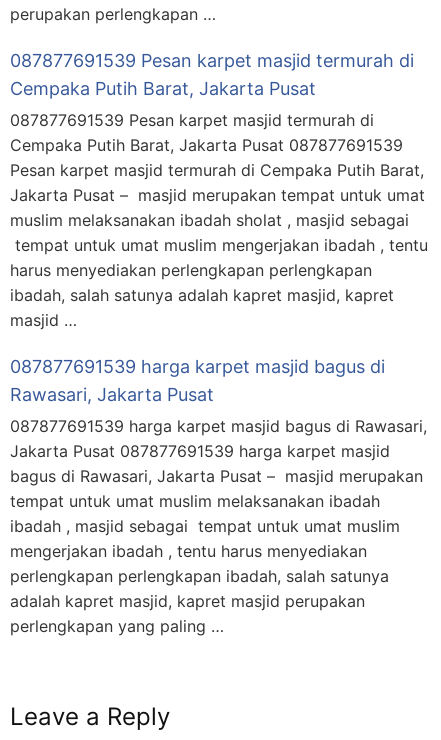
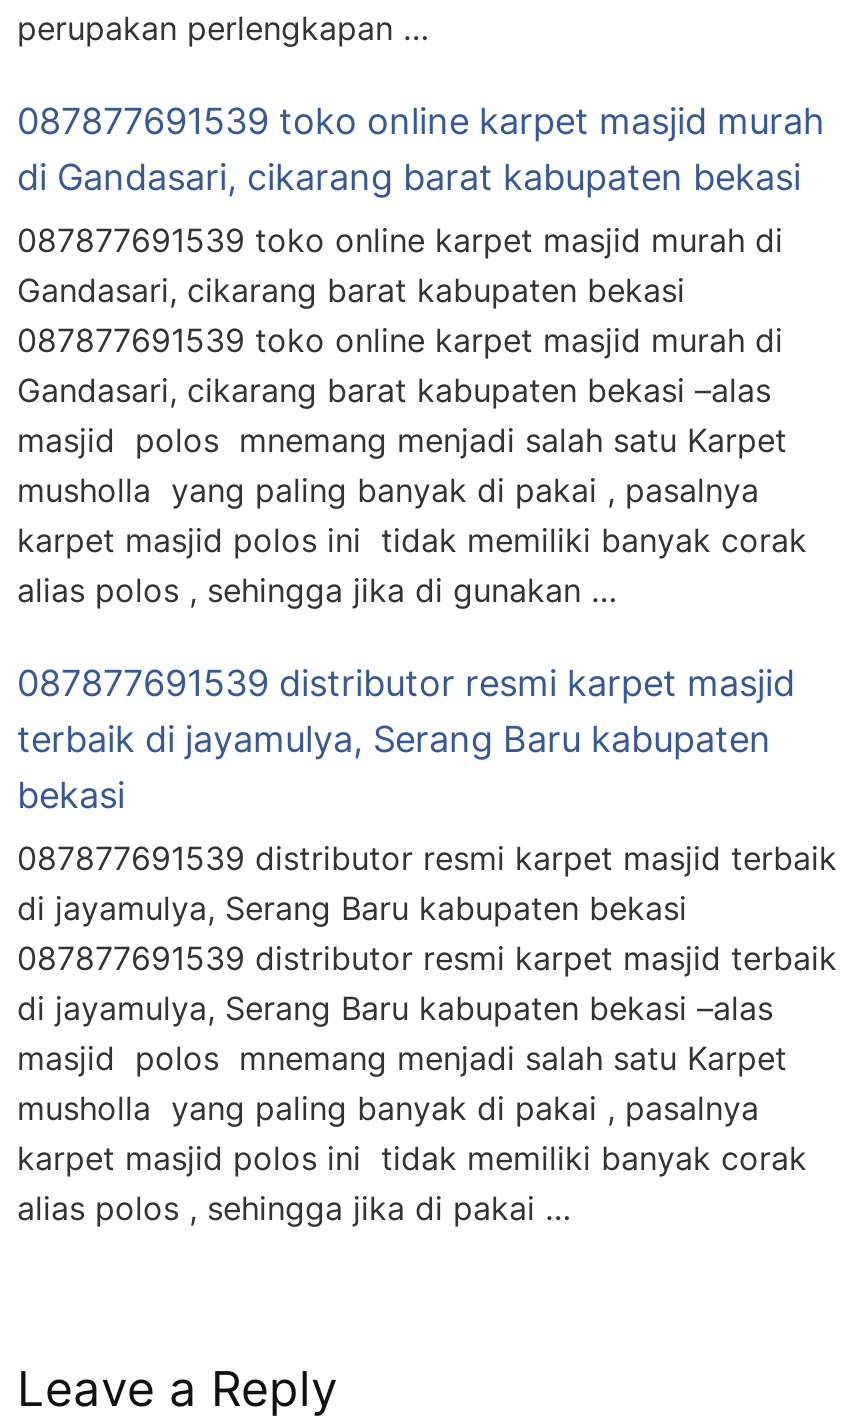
[10,50,414,99] 087877691539 Pesan karpet masjid termurah di | Cempaka Putih Barat, Jakarta Pusat -> [17,100,825,198] 087877691539 toko online karpet masjid murah | di Gandasari, cikarang barat kabupaten bekasi
[10,110,428,330] 087877691539 Pesan karpet masjid termurah di | Cempaka Putih Barat, Jakarta Pusat 087877691539 | Pesan karpet masjid termurah di Cempaka Putih Barat, | Jakarta Pusat – masjid merupakan tempat untuk umat | muslim melaksanakan ibadah sholat , masjid sebagai | tempat untuk umat muslim mengerjakan ibadah , tentu | harus menyediakan perlengkapan perlengkapan | ibadah, salah satunya adalah kapret masjid, kapret | masjid … -> [17,220,807,610] 087877691539 toko online karpet masjid murah di | Gandasari, cikarang barat kabupaten bekasi | 087877691539 toko online karpet masjid murah di | Gandasari, cikarang barat kabupaten bekasi –alas | masjid polos mnemang menjadi salah satu Karpet | musholla yang paling banyak di pakai , pasalnya | karpet masjid polos ini tidak memiliki banyak corak | alias polos , sehingga jika di gunakan …
[10,356,385,405] 087877691539 harga karpet masjid bagus di | Rawasari, Jakarta Pusat -> [17,662,795,816] 087877691539 distributor resmi karpet masjid | terbaik di jayamulya, Serang Baru kabupaten | bekasi
[10,416,427,636] 087877691539 harga karpet masjid bagus di Rawasari, | Jakarta Pusat 087877691539 harga karpet masjid | bagus di Rawasari, Jakarta Pusat – masjid merupakan | tempat untuk umat muslim melaksanakan ibadah | ibadah , masjid sebagai tempat untuk umat muslim | mengerjakan ibadah , tentu harus menyediakan | perlengkapan perlengkapan ibadah, salah satunya | adalah kapret masjid, kapret masjid perupakan | perlengkapan yang paling … -> [17,838,837,1228] 087877691539 distributor resmi karpet masjid terbaik | di jayamulya, Serang Baru kabupaten bekasi | 087877691539 distributor resmi karpet masjid terbaik | di jayamulya, Serang Baru kabupaten bekasi –alas | masjid polos mnemang menjadi salah satu Karpet | musholla yang paling banyak di pakai , pasalnya | karpet masjid polos ini tidak memiliki banyak corak | alias polos , sehingga jika di pakai …

